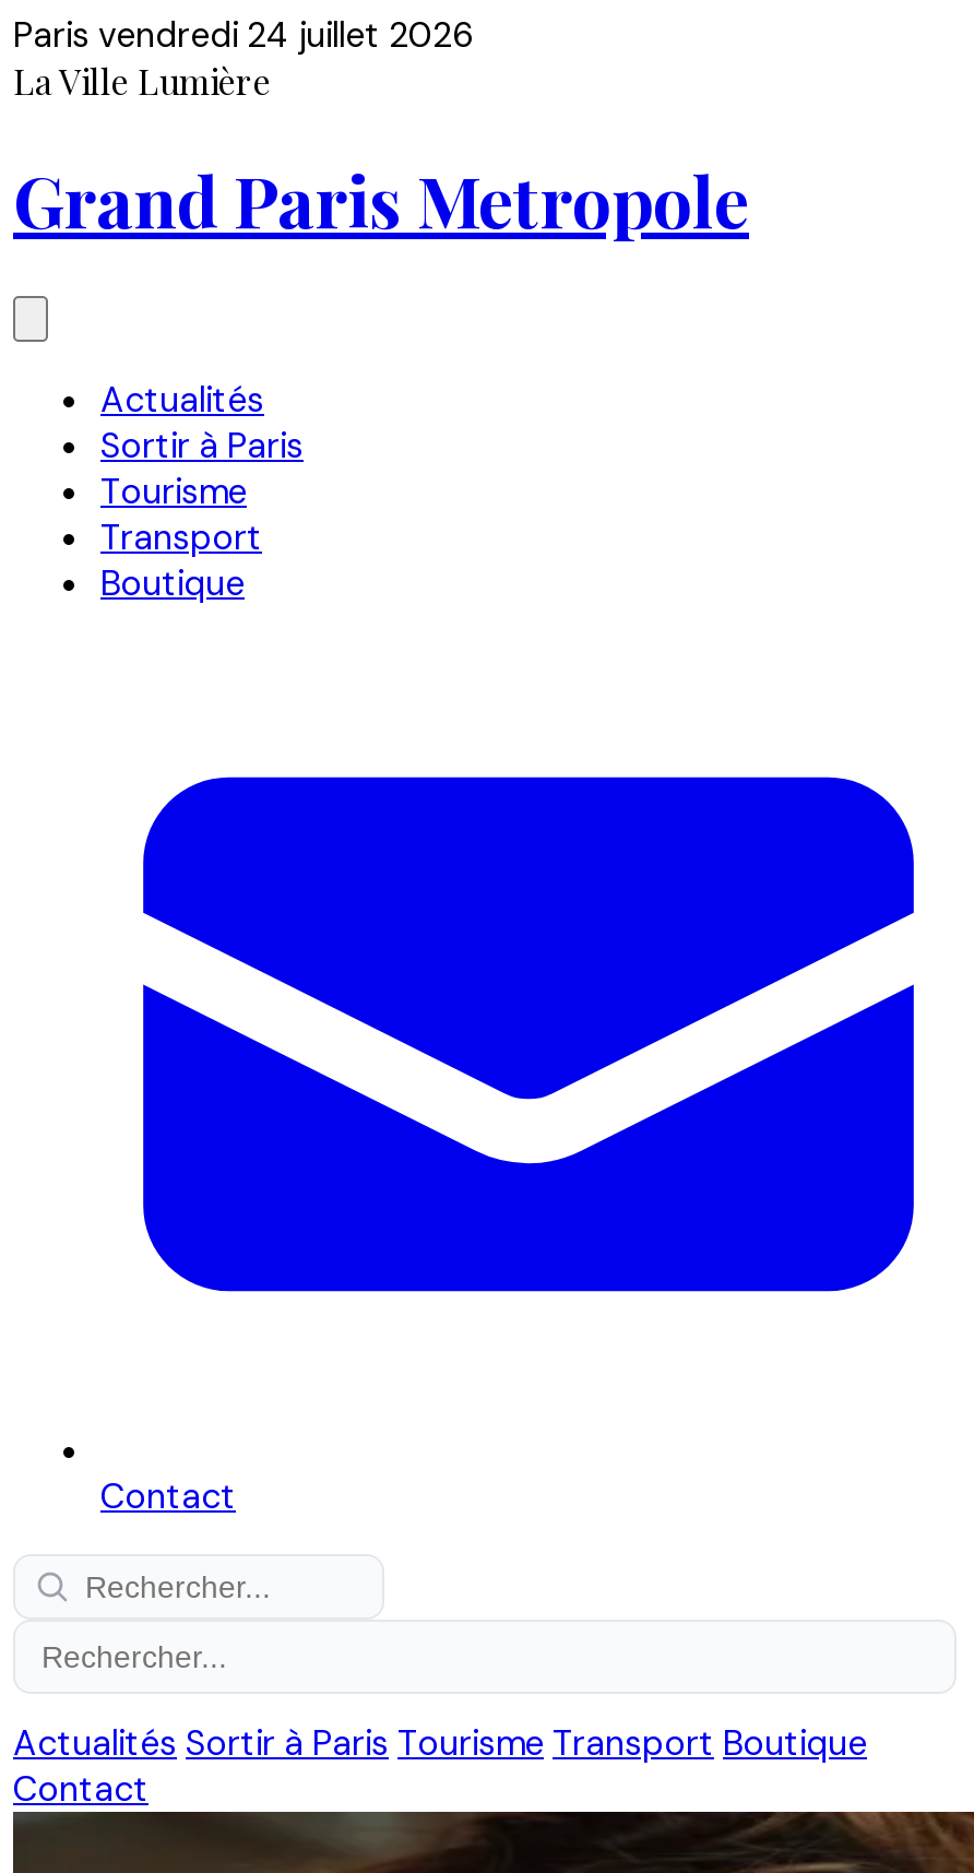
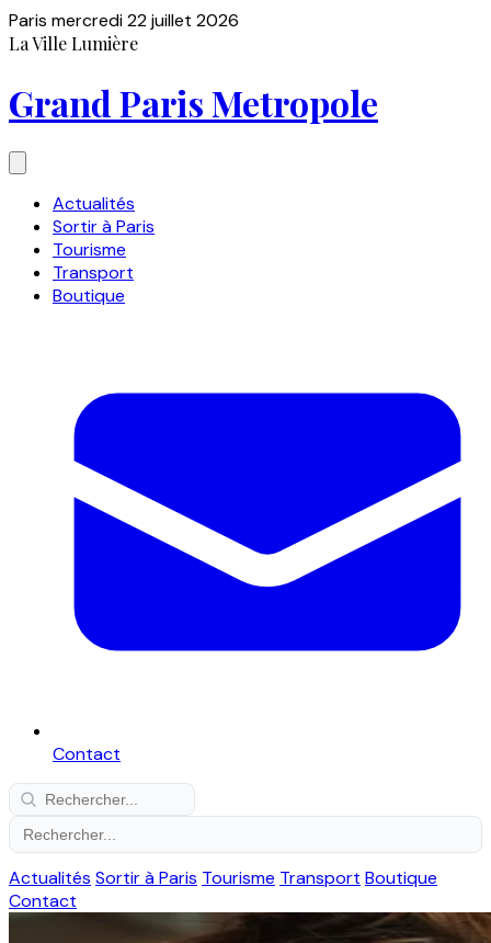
[13,12,474,58] Paris vendredi 24 juillet 2026 -> [9,9,239,32] Paris mercredi 22 juillet 2026

